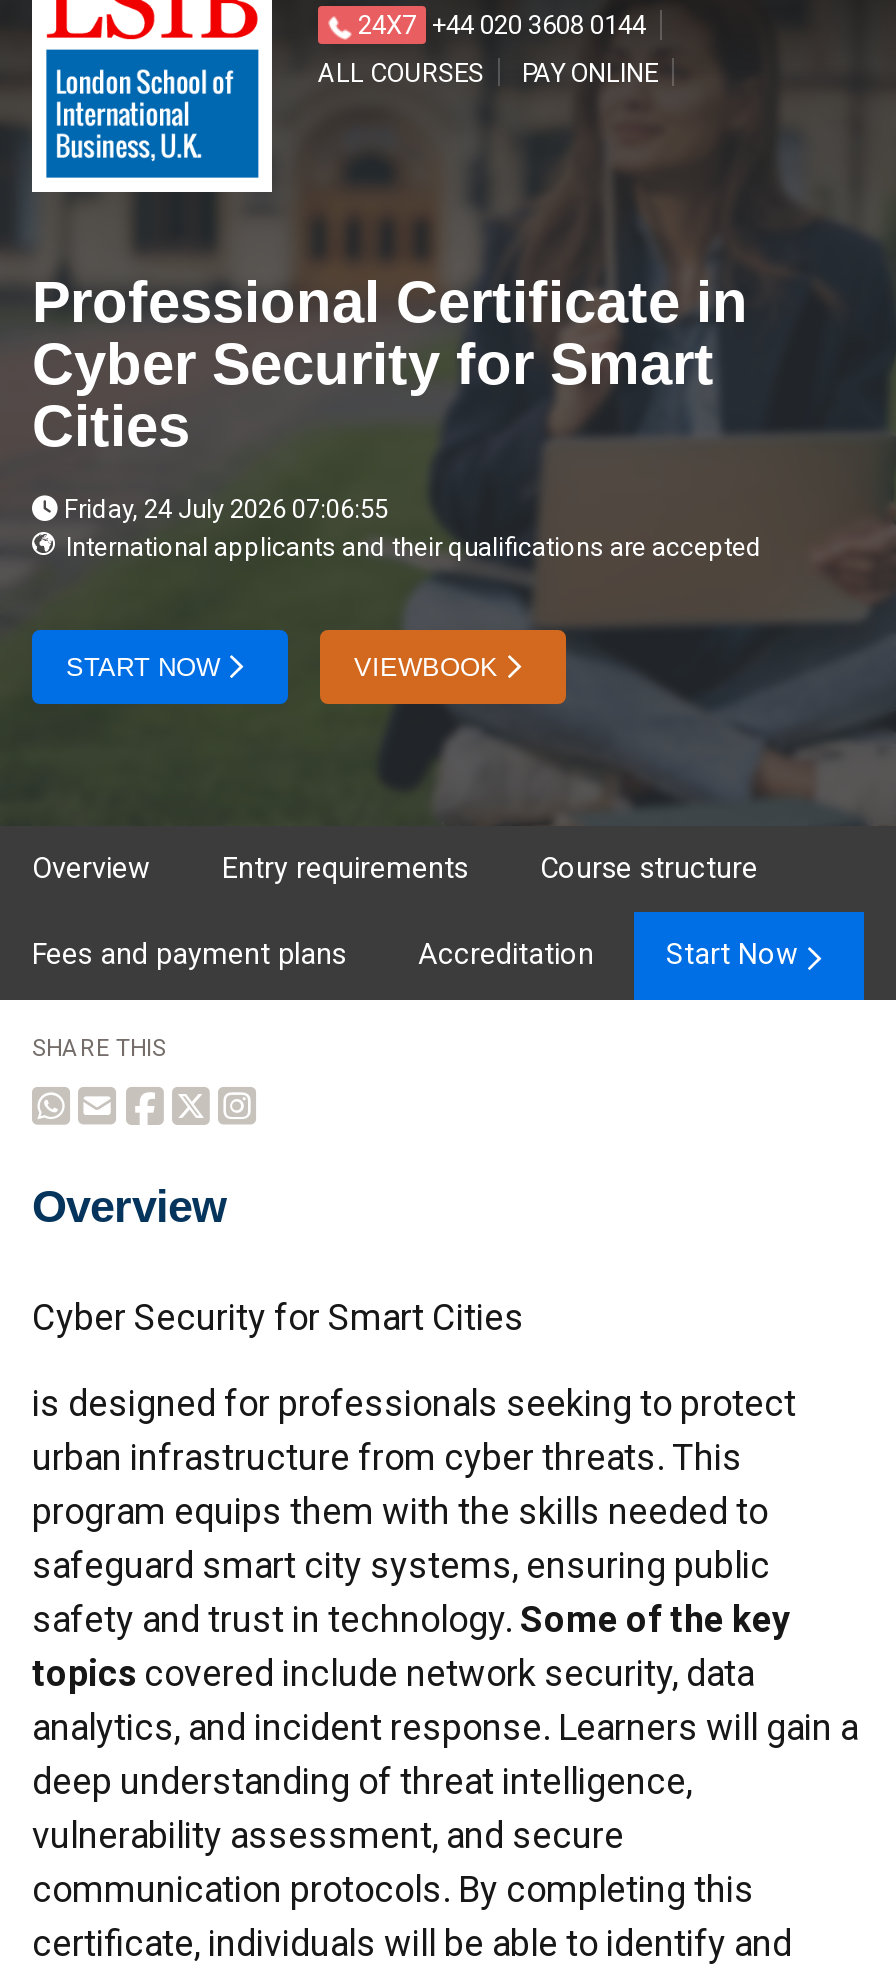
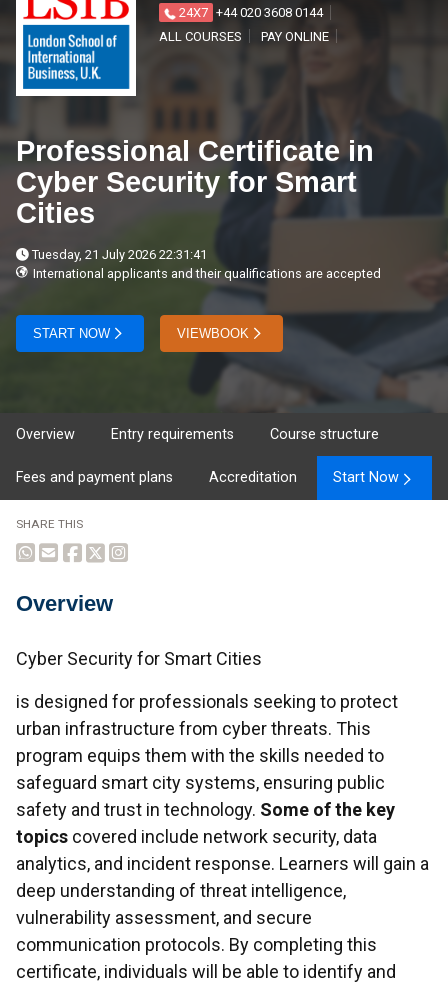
[58,494,388,524] Friday, 24 July 2026 07:06:55 -> [29,247,207,262] Tuesday, 21 July 2026 22:31:41

